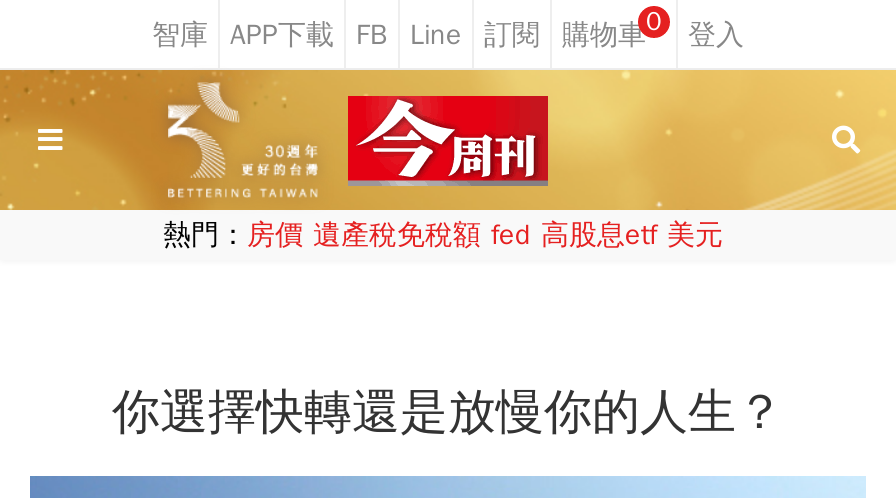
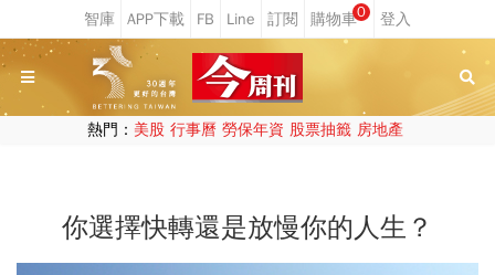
[163,218,723,252] 熱門：房價 遺產稅免稅額 fed 高股息etf 美元 -> [87,120,403,139] 熱門：美股 行事曆 勞保年資 股票抽籤 房地產

